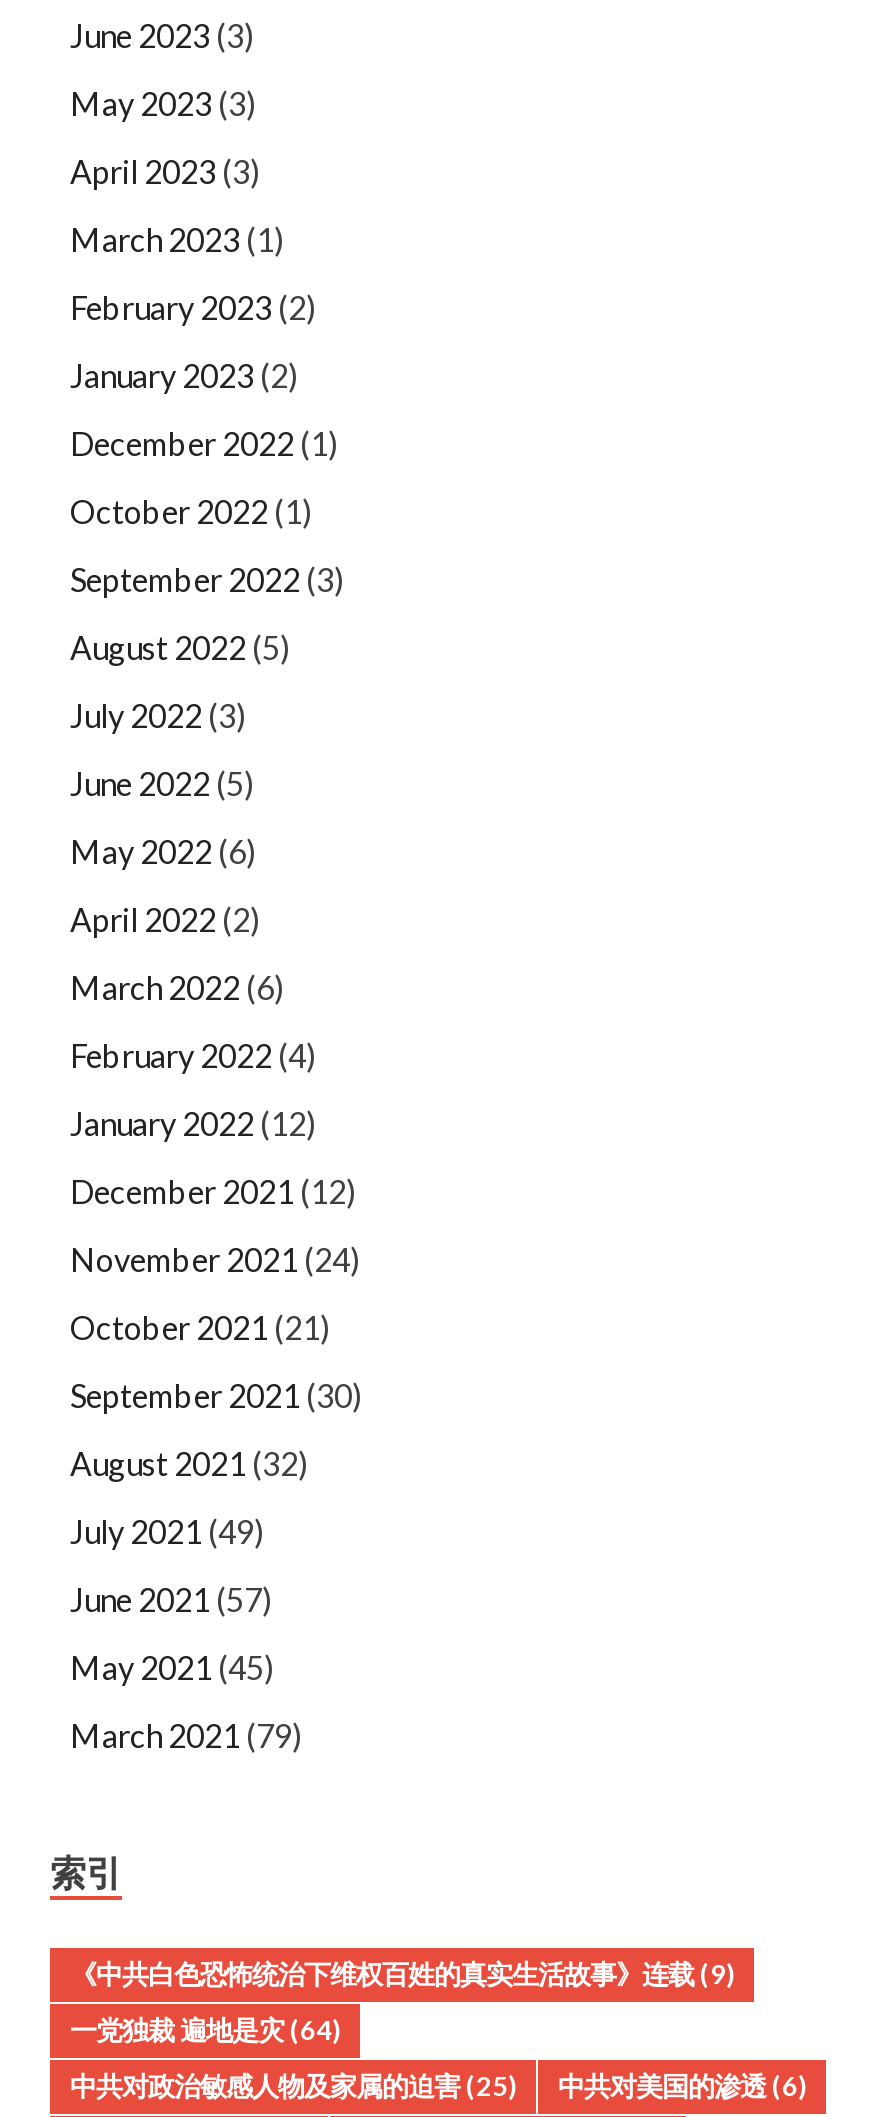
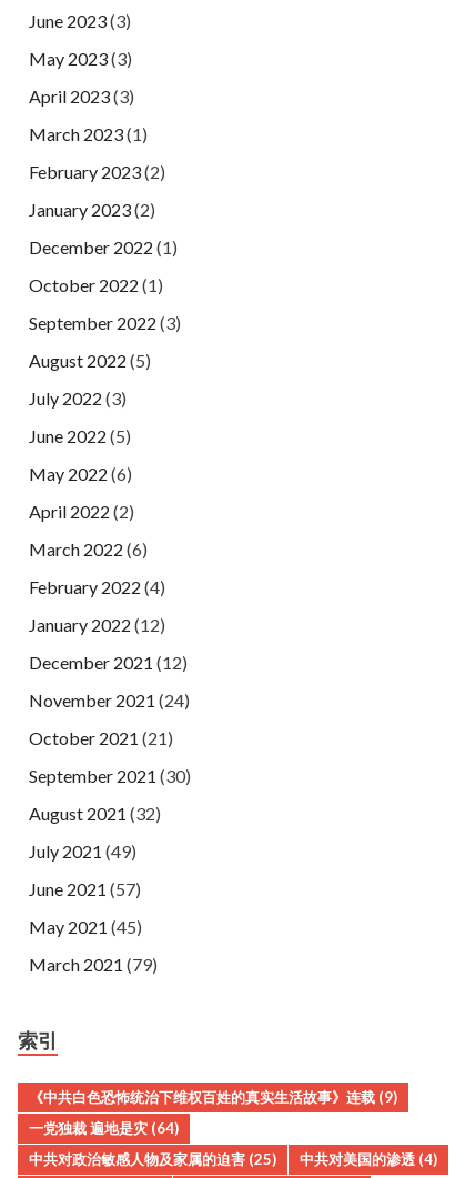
[558,2069,806,2101] 中共对美国的渗透(6) -> [300,1150,437,1168] 中共对美国的渗透(4)

